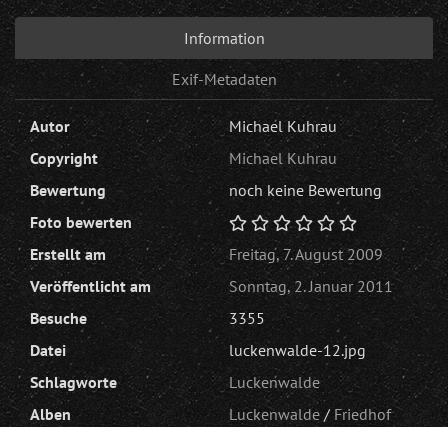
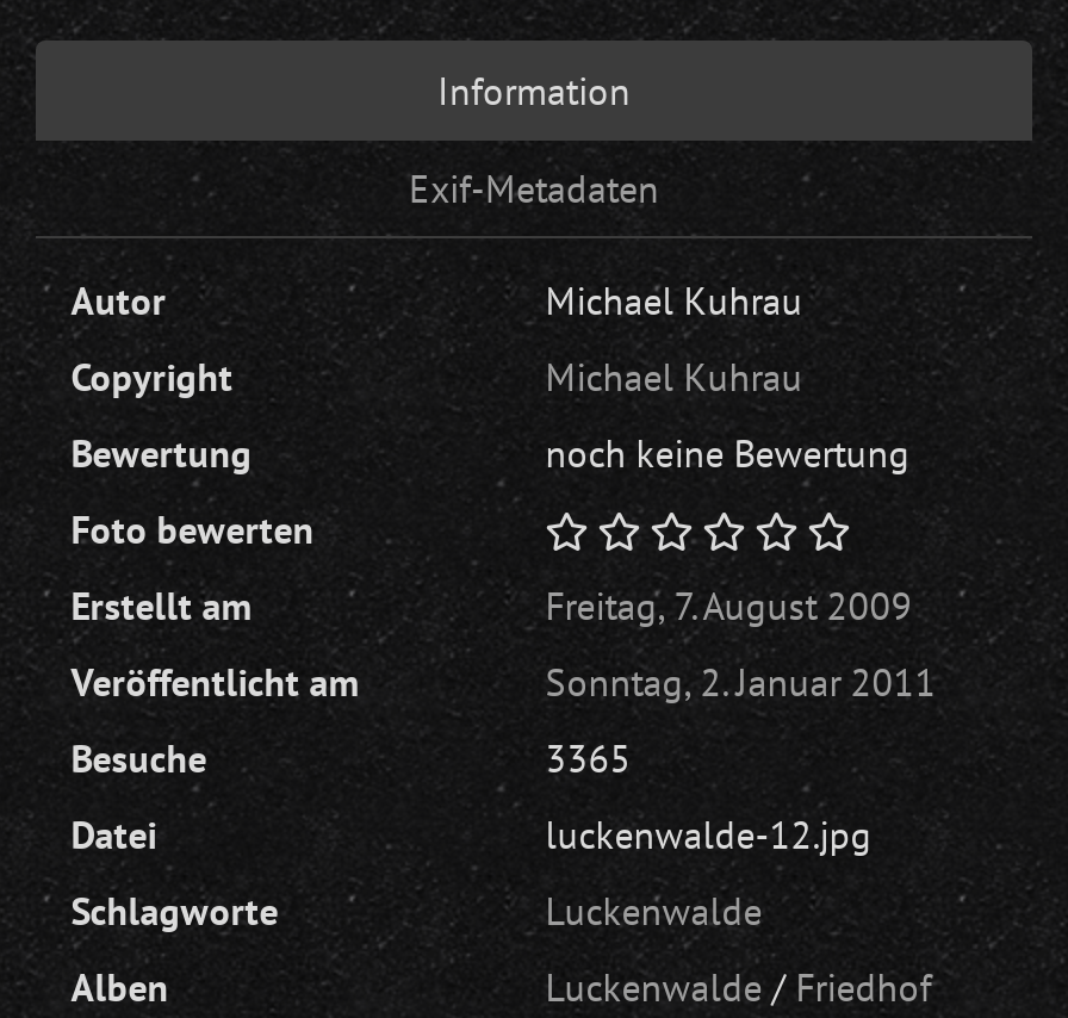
[229,308,265,328] 3355 -> [545,735,631,783] 3365

